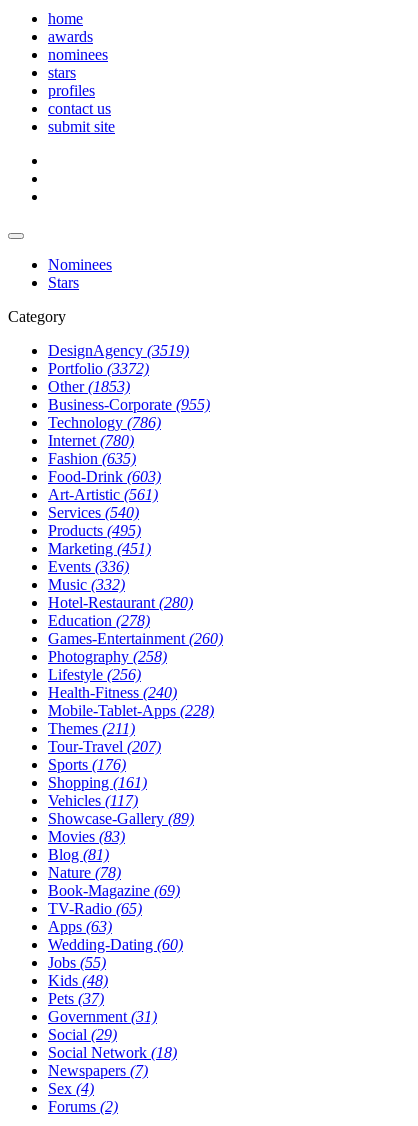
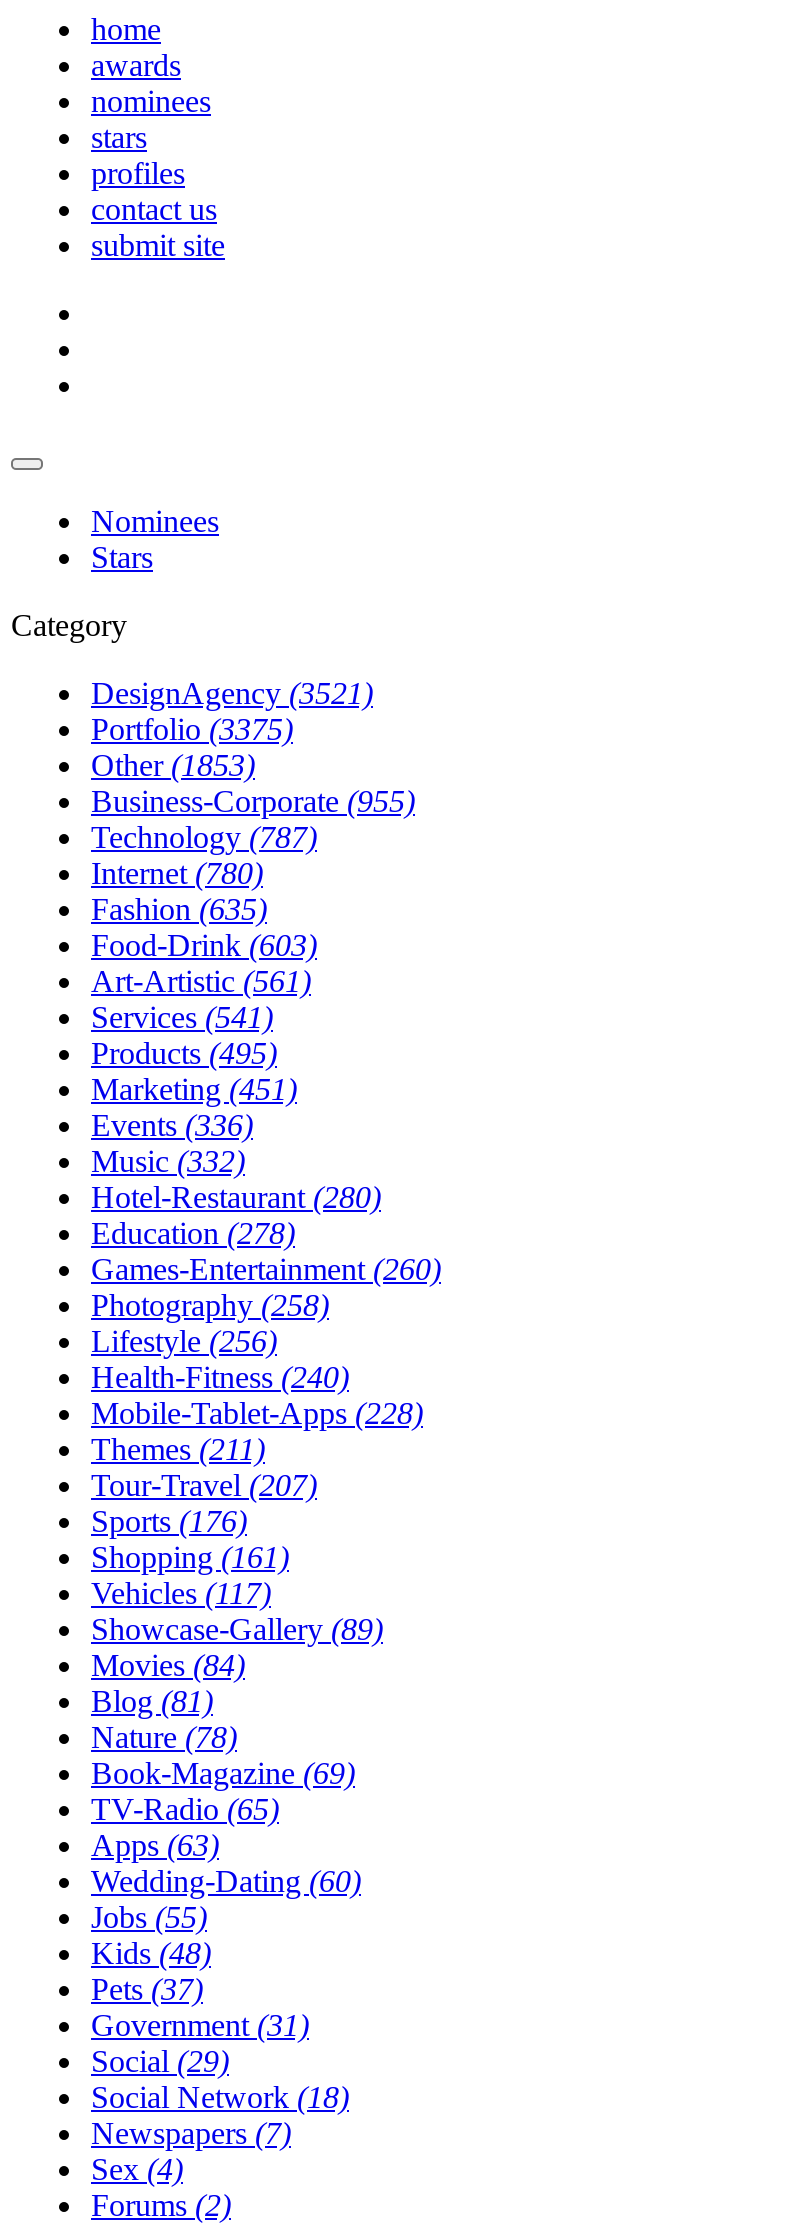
[48,342,189,359] DesignAgency (3519) -> [91,676,373,710] DesignAgency (3521)
[48,360,149,377] Portfolio (3372) -> [91,712,293,746] Portfolio (3375)
[48,414,161,431] Technology (786) -> [91,820,317,854] Technology (787)
[48,504,139,521] Services (540) -> [91,1000,273,1034] Services (541)
[48,828,125,845] Movies (83) -> [91,1648,245,1682] Movies (84)

